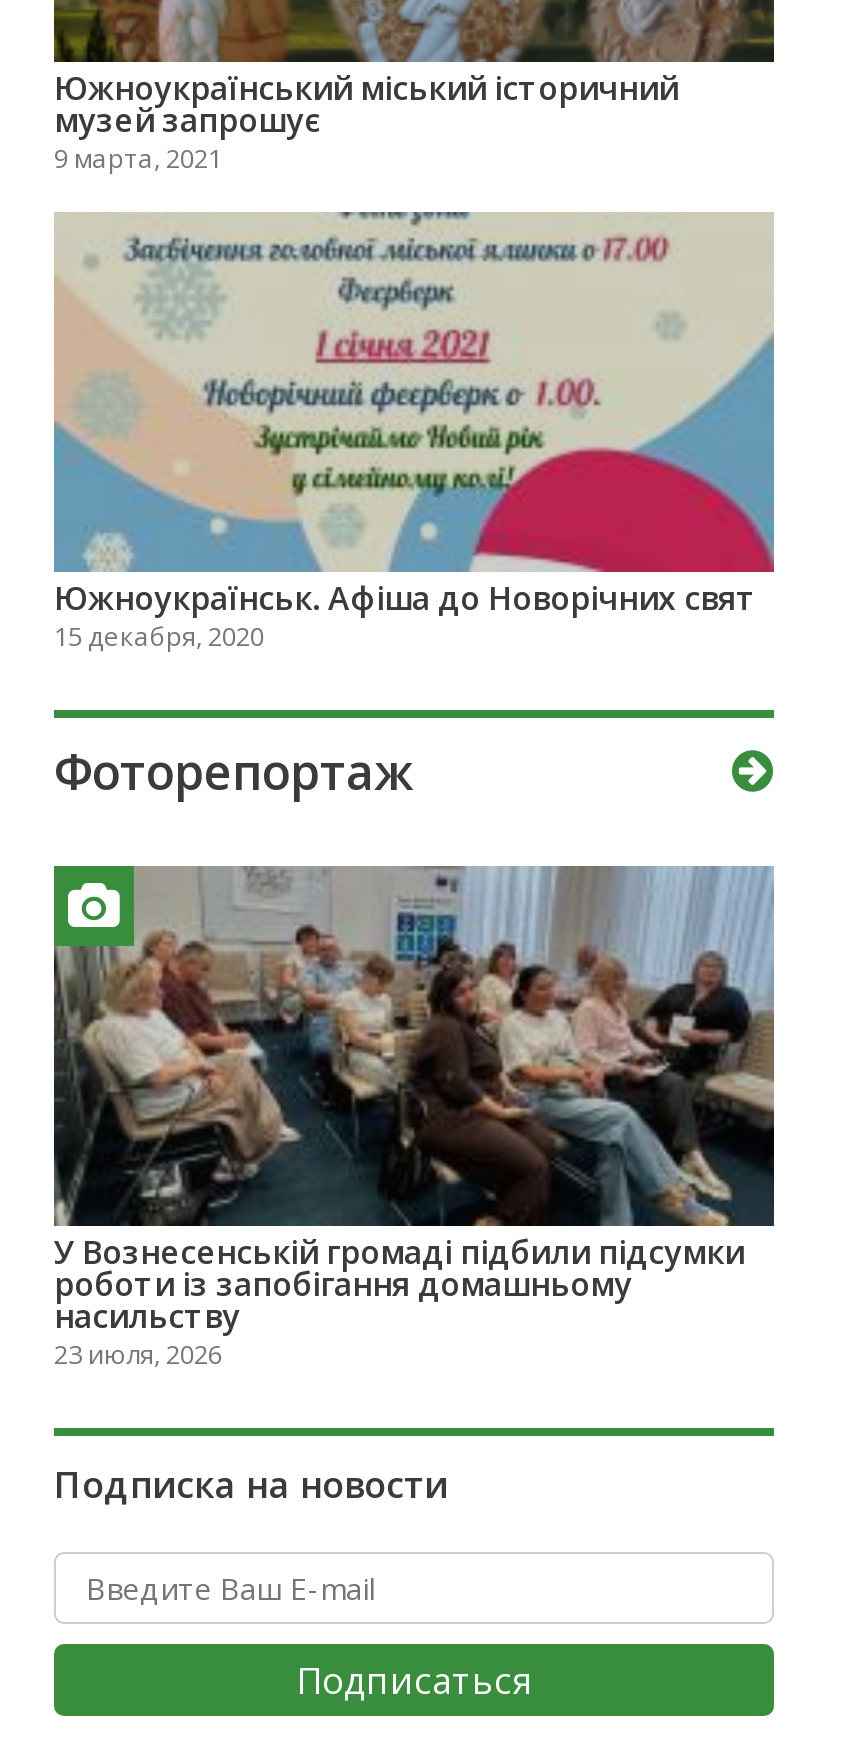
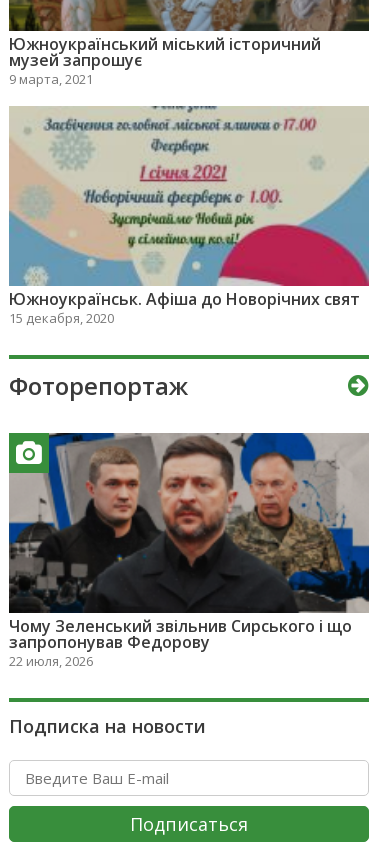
[54,864,776,1372] [image] | У Вознесенській громаді підбили підсумки | роботи із запобігання домашньому | насильству | 23 июля, 2026 -> [9,432,370,670] [image] | Чому Зеленський звільнив Сирського і що | запропонував Федорову | 22 июля, 2026

